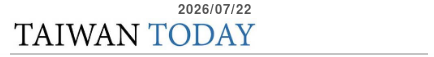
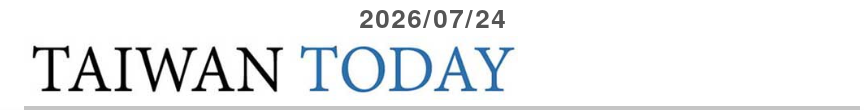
[178,0,252,18] 2026/07/22 -> [359,0,507,36] 2026/07/24

